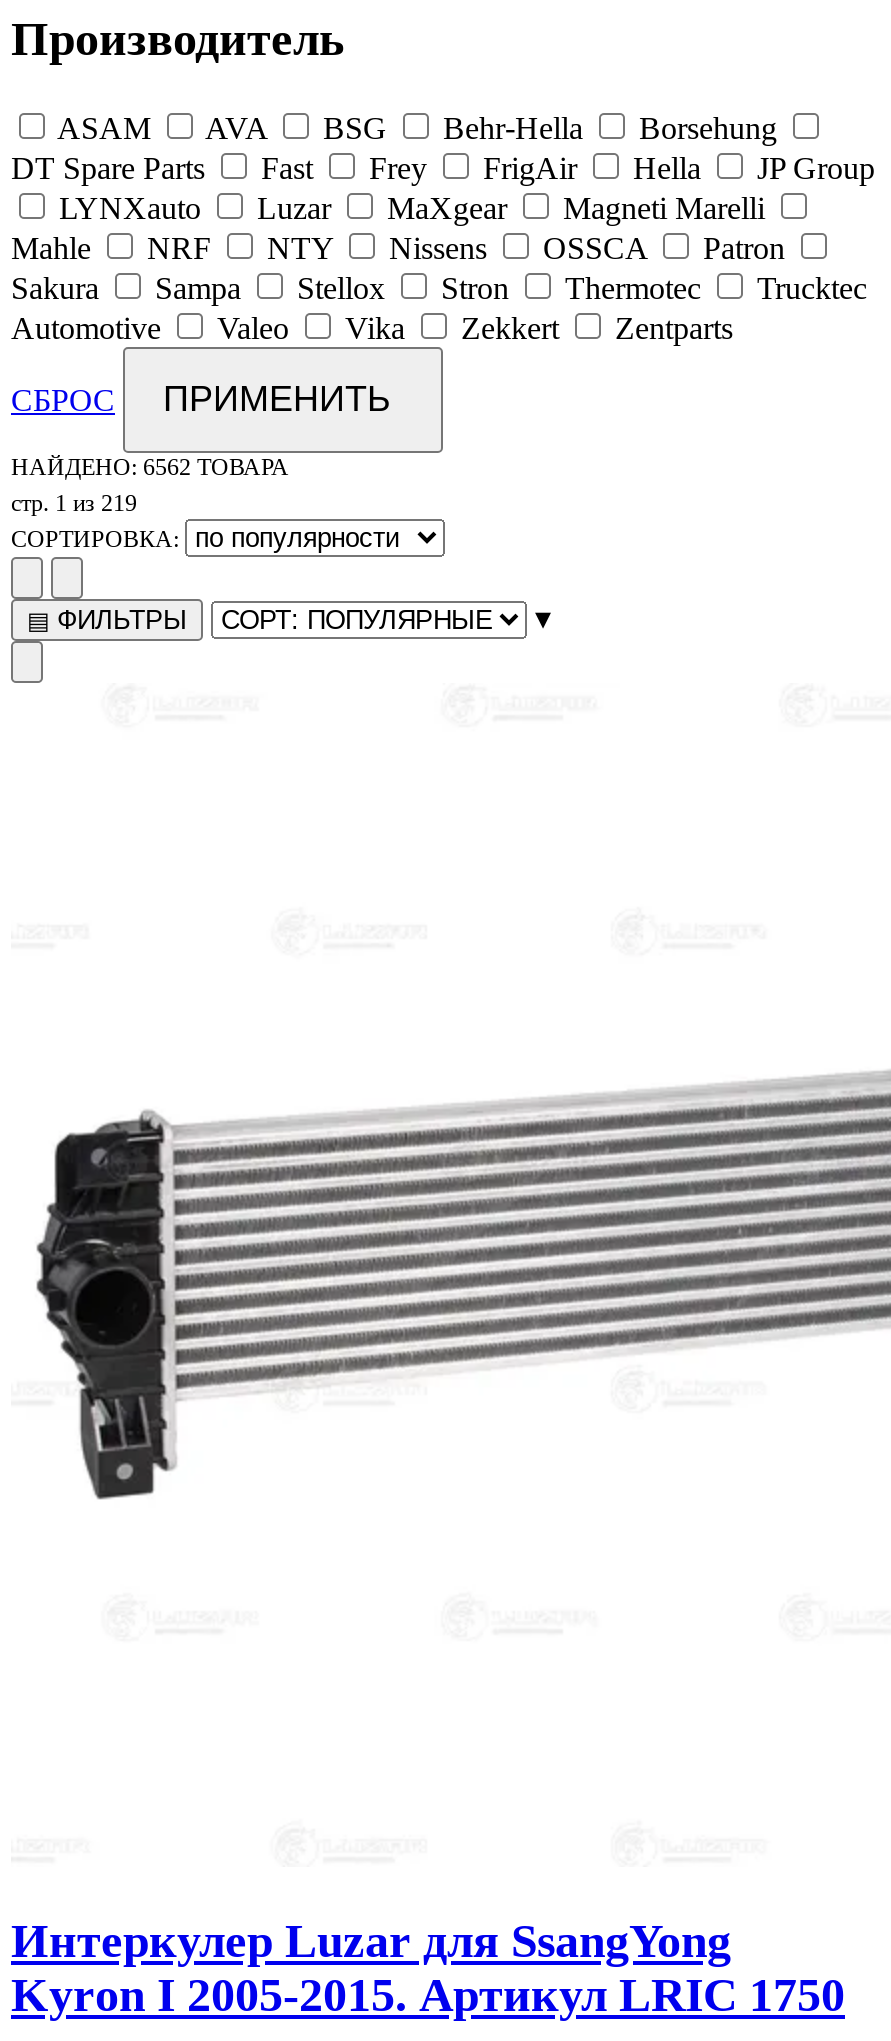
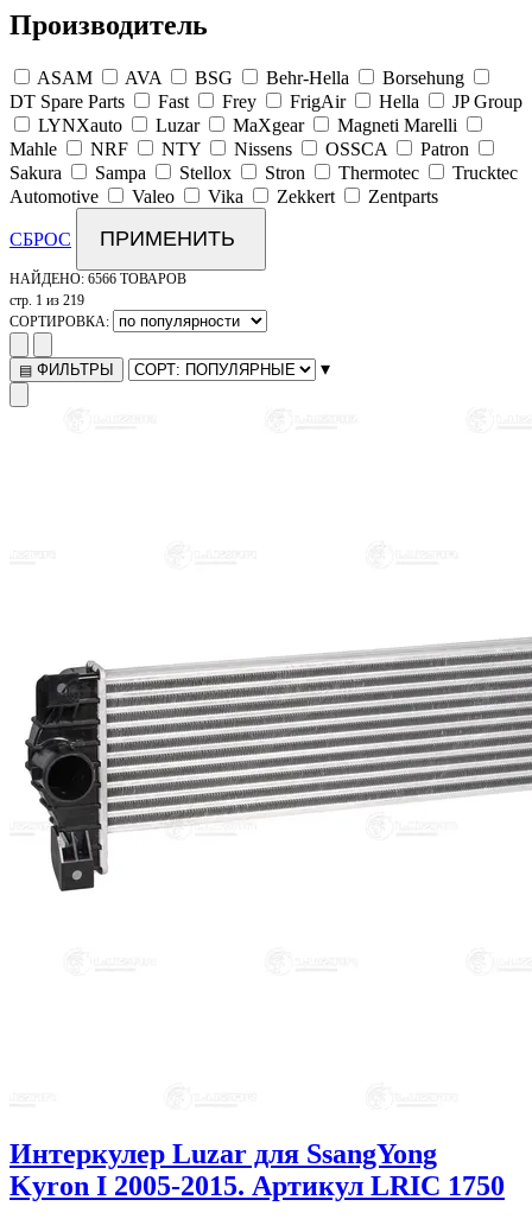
[11,454,289,482] НАЙДЕНО: 6562 ТОВАРА -> [9,271,186,288] НАЙДЕНО: 6566 ТОВАРОВ

